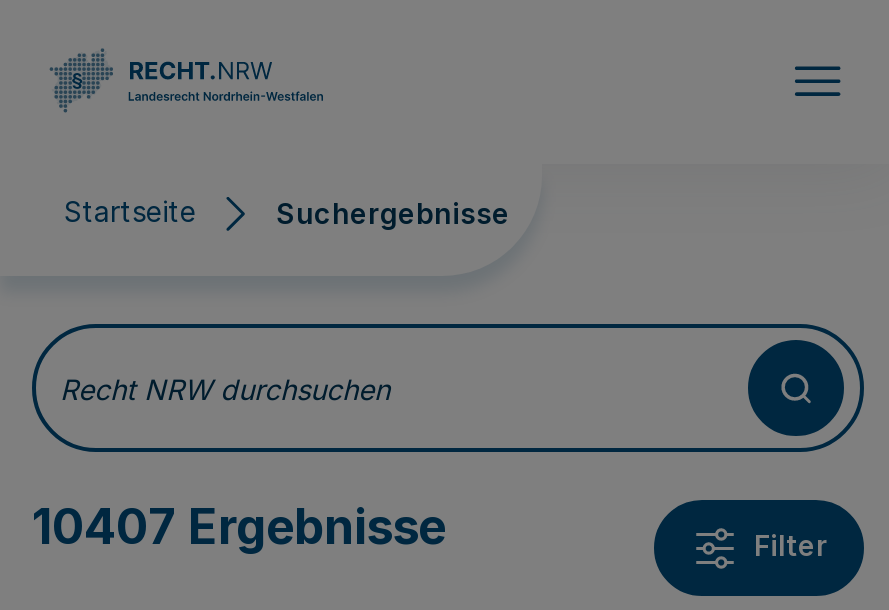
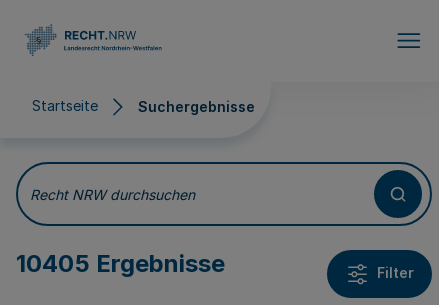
[32,498,446,556] 10407 Ergebnisse -> [16,249,225,278] 10405 Ergebnisse

